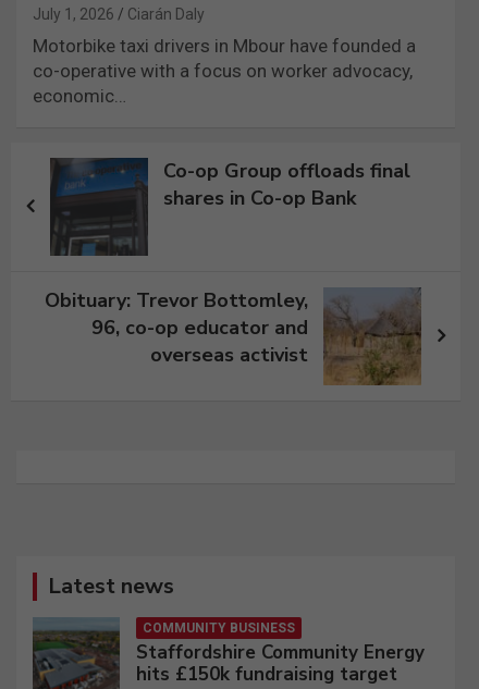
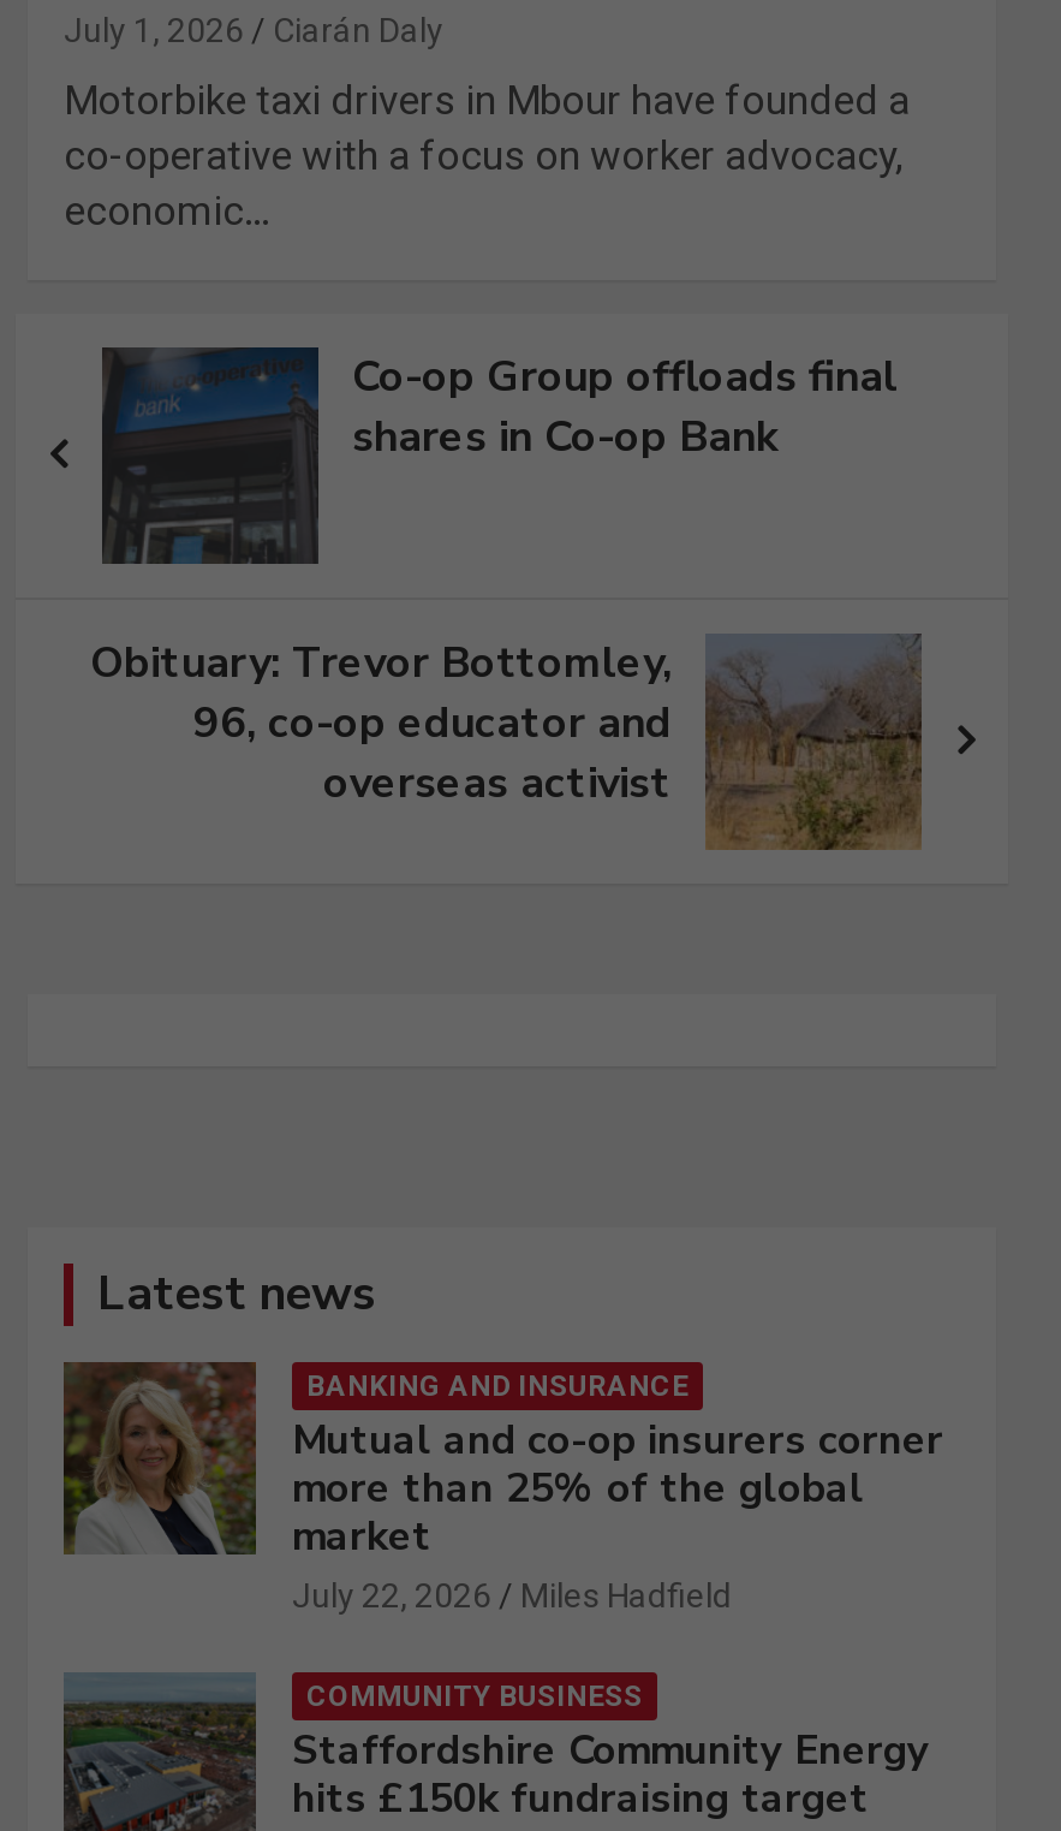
none -> [61,1360,943,1614] [image] | BANKING AND INSURANCE | Mutual and co-op insurers corner | more than 25% of the global | market | July 22, 2026 | Miles Hadfield

